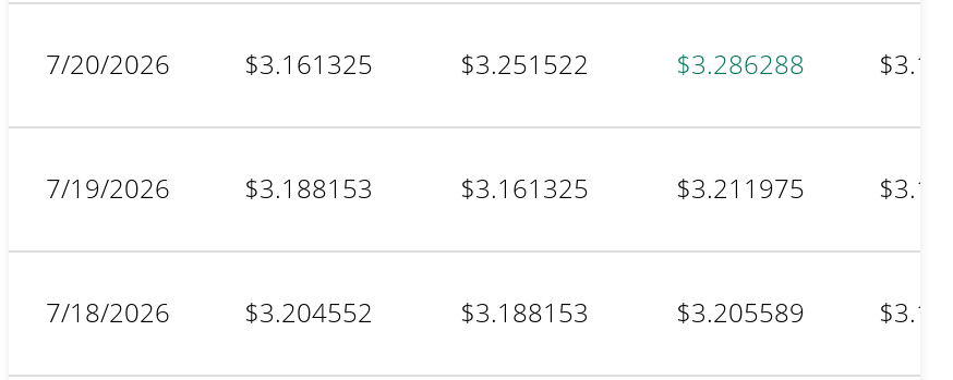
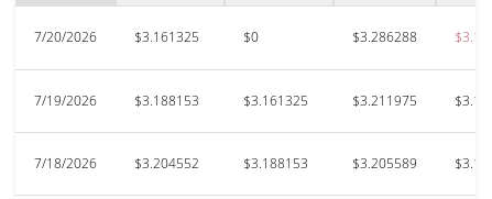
[460,46,589,83] $3.251522 -> [243,27,259,46] $0

